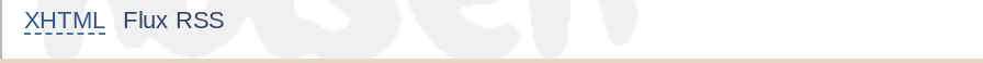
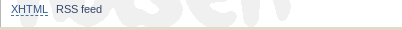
[123,7,224,33] Flux RSS -> [56,3,102,15] RSS feed

